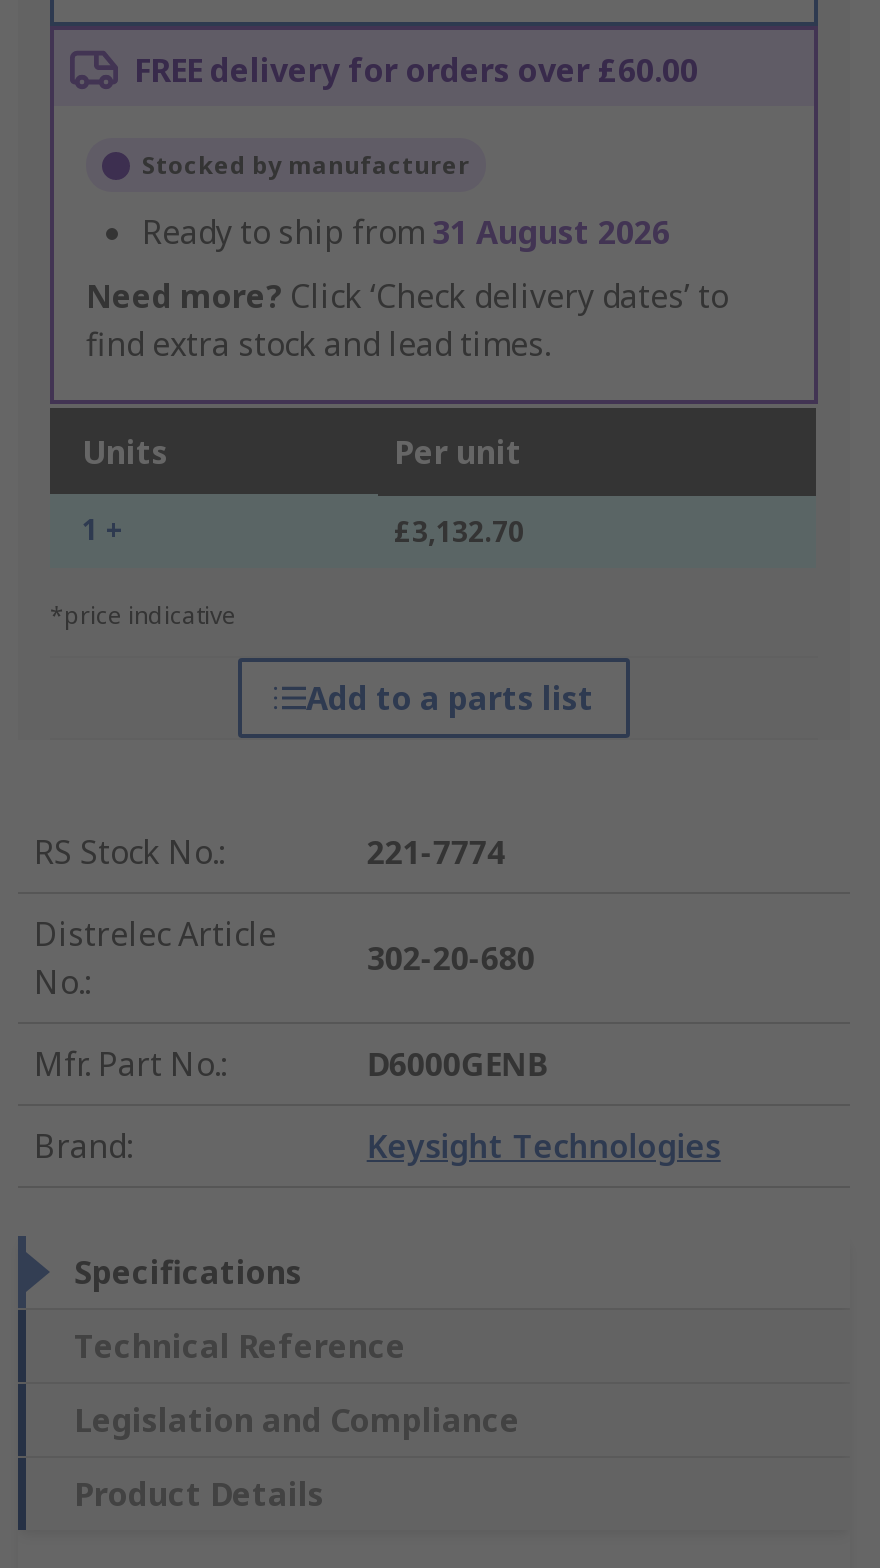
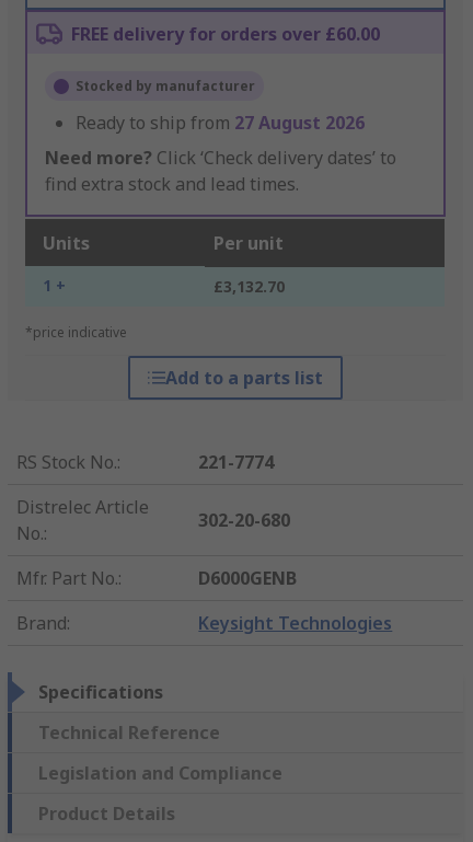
[142,211,670,255] Ready to ship from 31 August 2026 -> [76,111,365,135] Ready to ship from 27 August 2026

